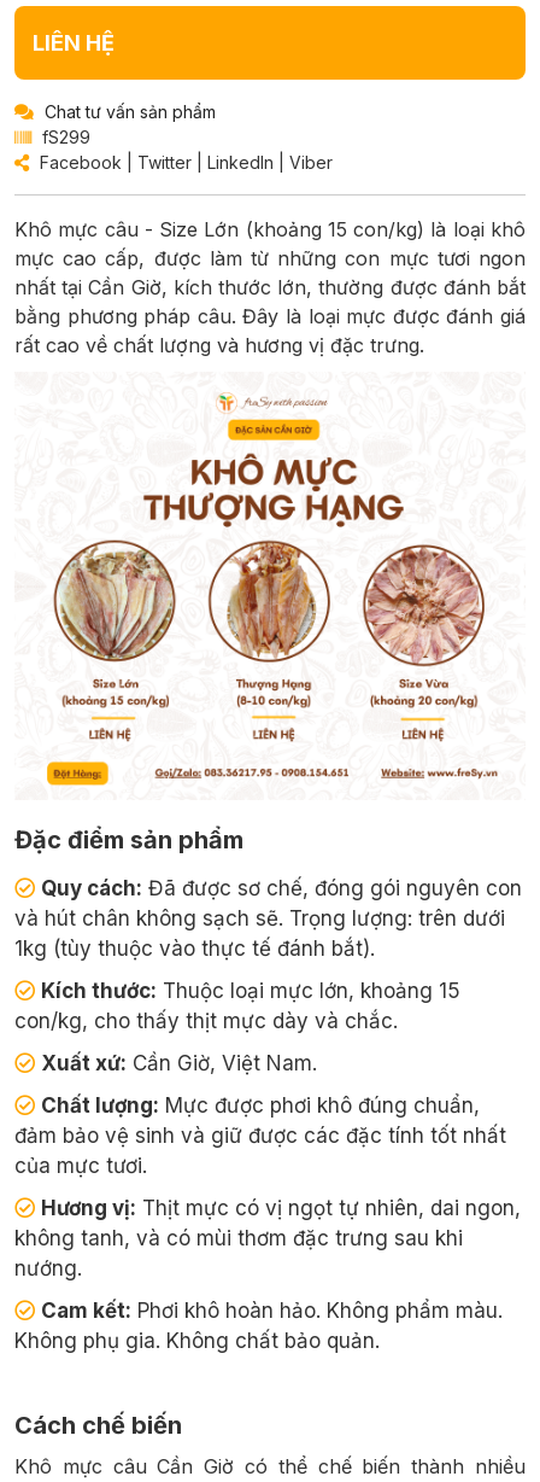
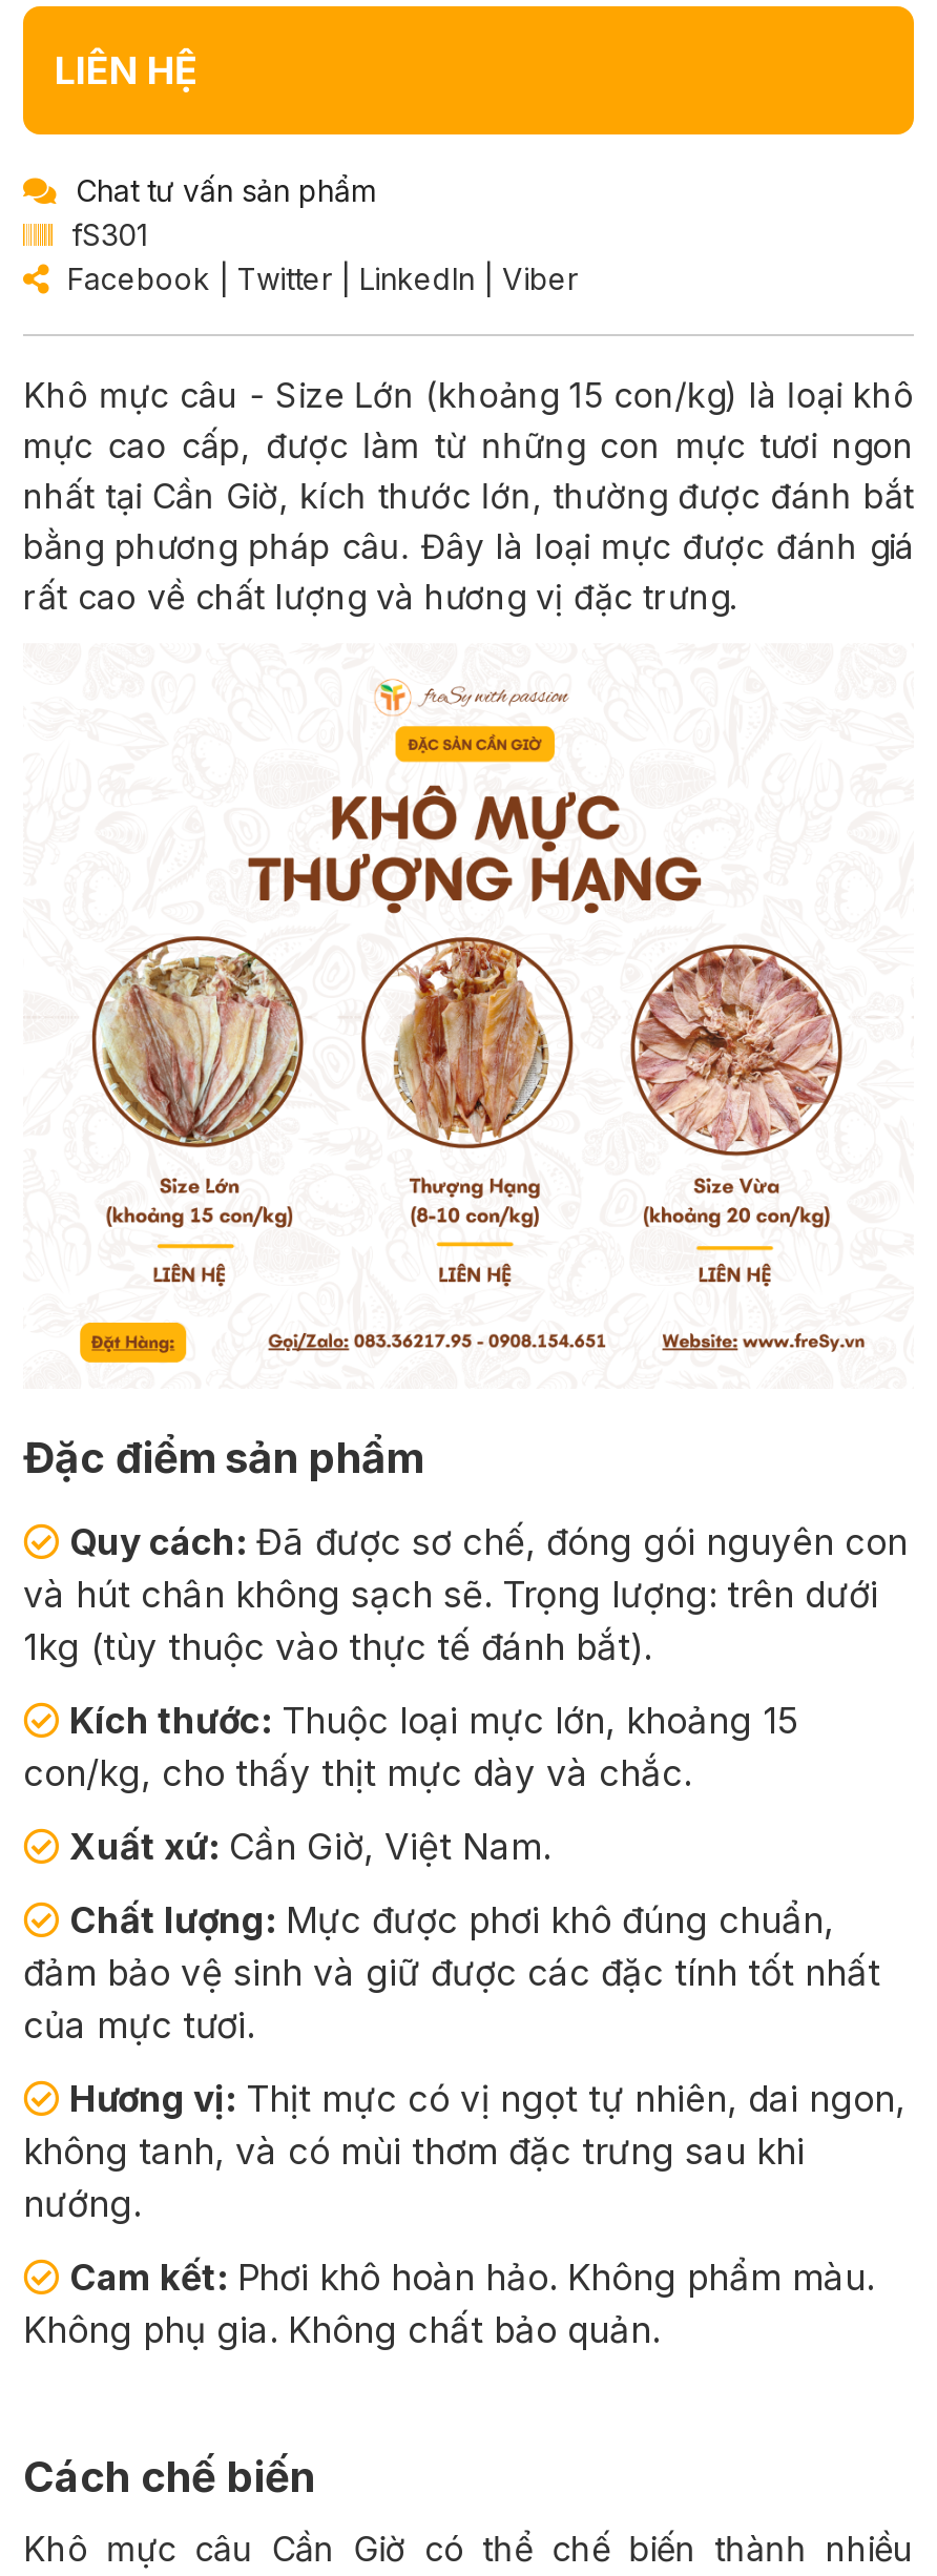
[37,127,90,147] fS299 -> [63,216,147,252] fS301

